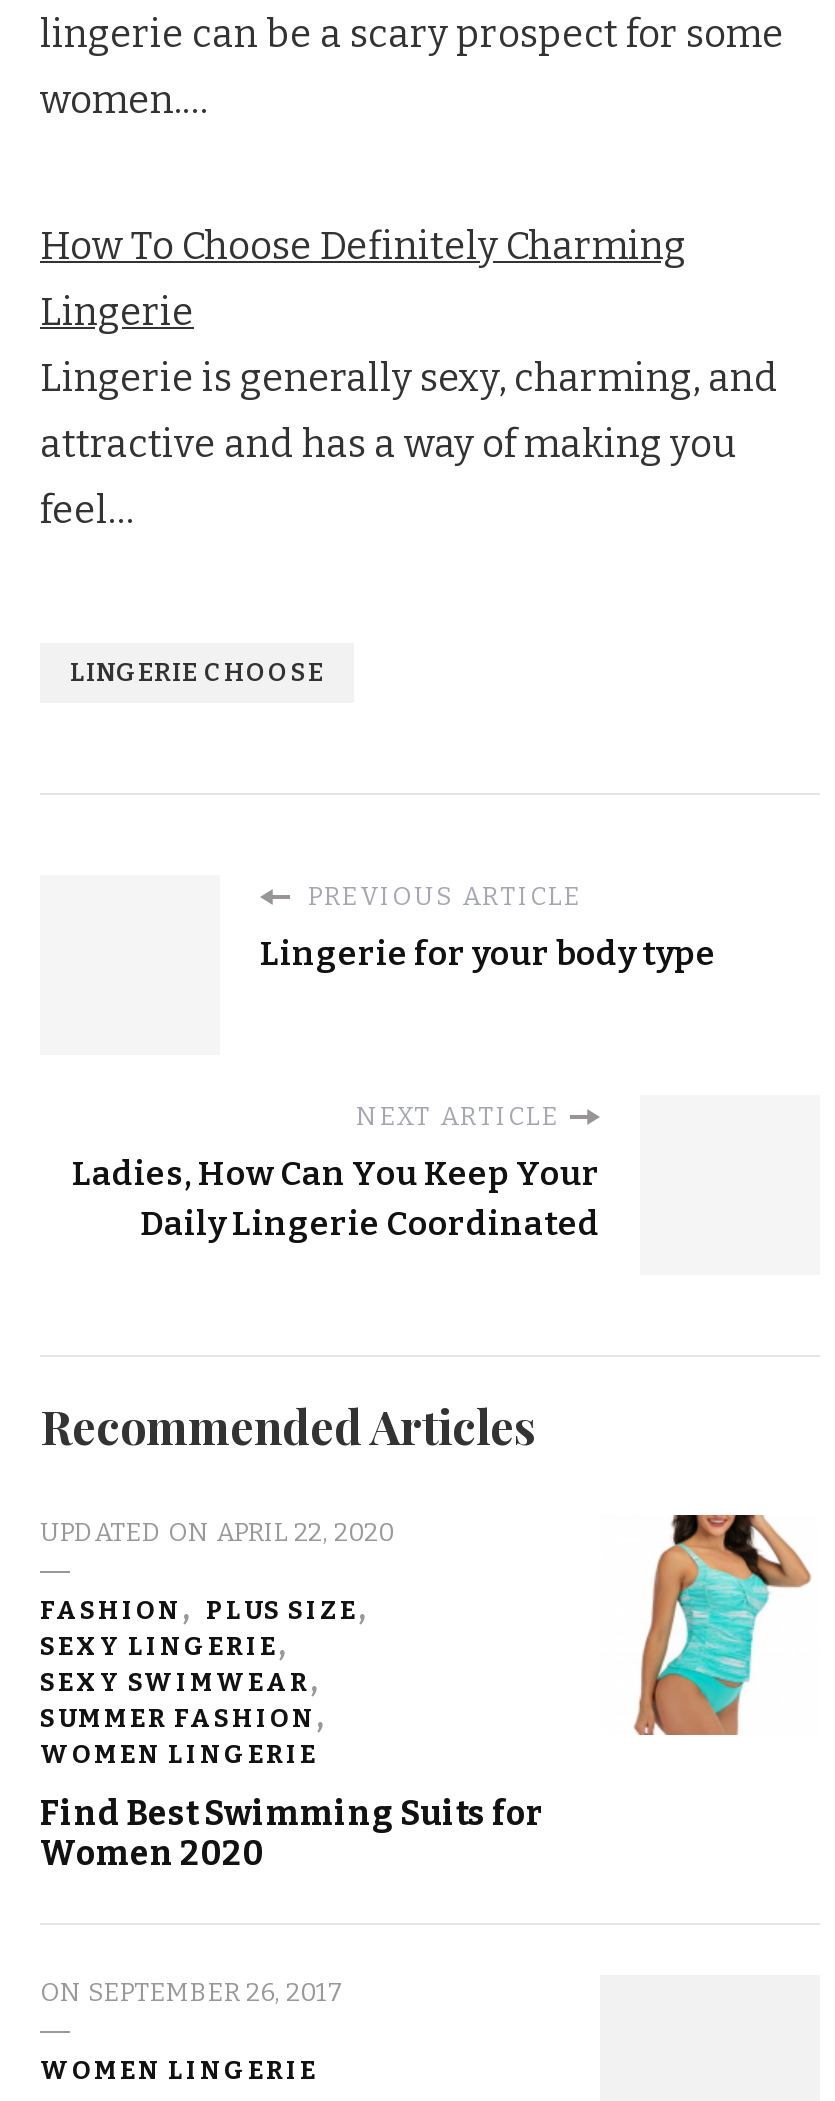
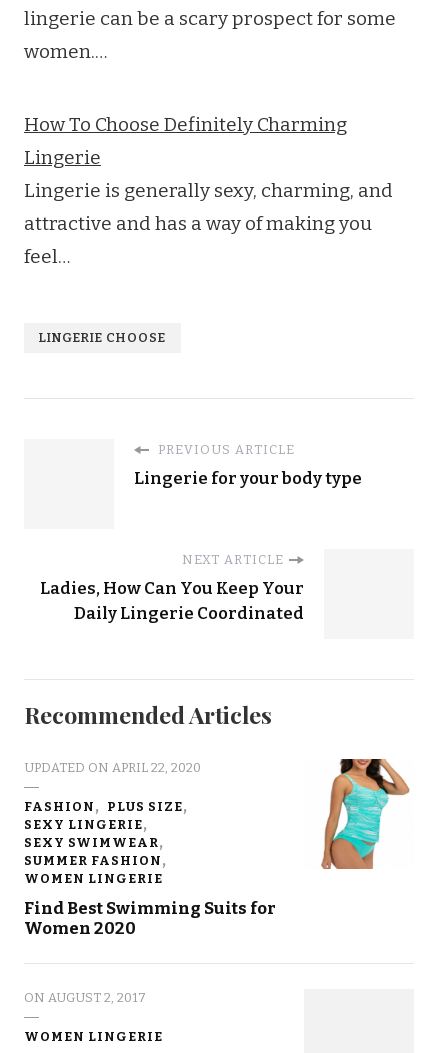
[40,1978,344,2008] ON SEPTEMBER 26, 2017 -> [24,990,146,1005] ON AUGUST 2, 2017

